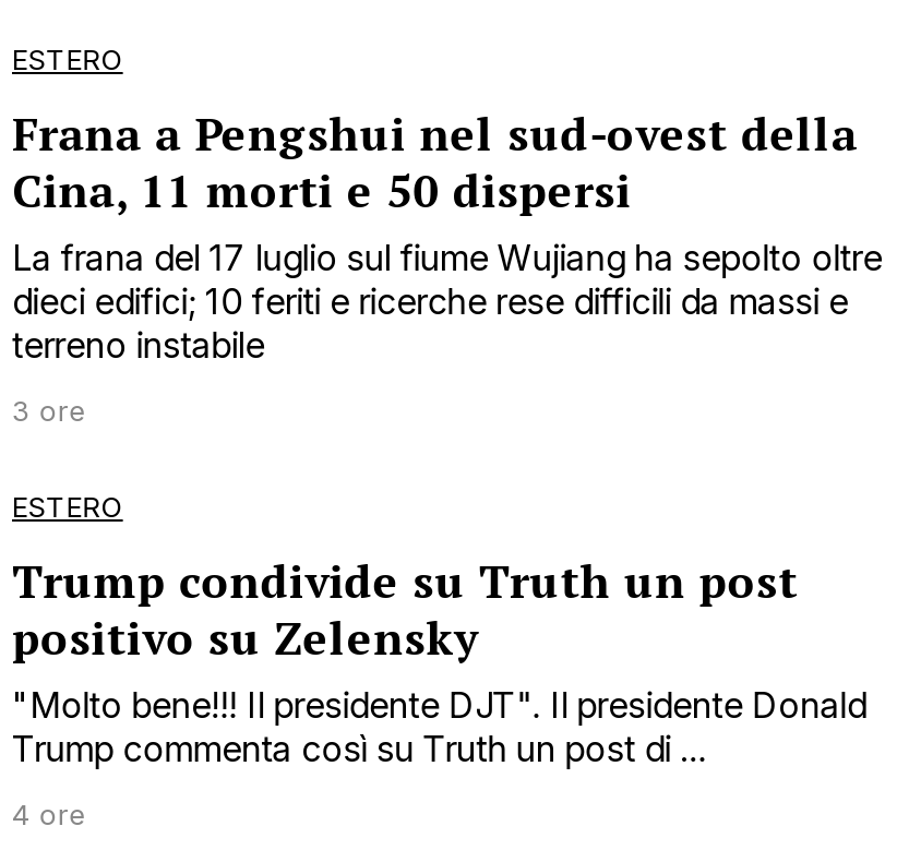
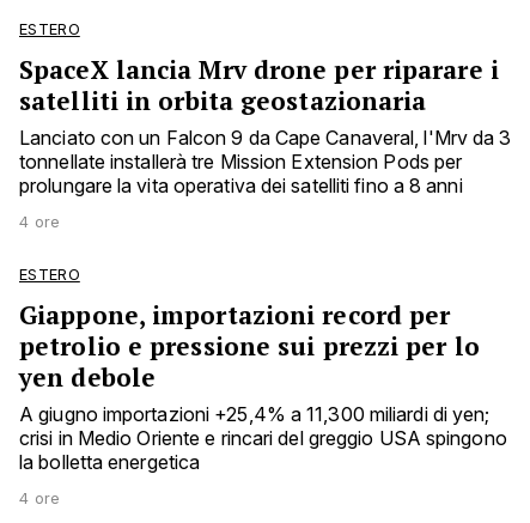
[12,103,882,367] Frana a Pengshui nel sud-ovest della | Cina, 11 morti e 50 dispersi | La frana del 17 luglio sul fiume Wujiang ha sepolto oltre | dieci edifici; 10 feriti e ricerche rese difficili da massi e | terreno instabile -> [19,53,511,197] SpaceX lancia Mrv drone per riparare i | satelliti in orbita geostazionaria | Lanciato con un Falcon 9 da Cape Canaveral, l'Mrv da 3 | tonnellate installerà tre Mission Extension Pods per | prolungare la vita operativa dei satelliti fino a 8 anni
[12,395,87,428] 3 ore -> [19,213,60,231] 4 ore
[12,550,866,770] Trump condivide su Truth un post | positivo su Zelensky | "Molto bene!!! Il presidente DJT". Il presidente Donald | Trump commenta così su Truth un post di ... -> [19,298,507,474] Giappone, importazioni record per | petrolio e pressione sui prezzi per lo | yen debole | A giugno importazioni +25,4% a 11,300 miliardi di yen; | crisi in Medio Oriente e rincari del greggio USA spingono | la bolletta energetica

